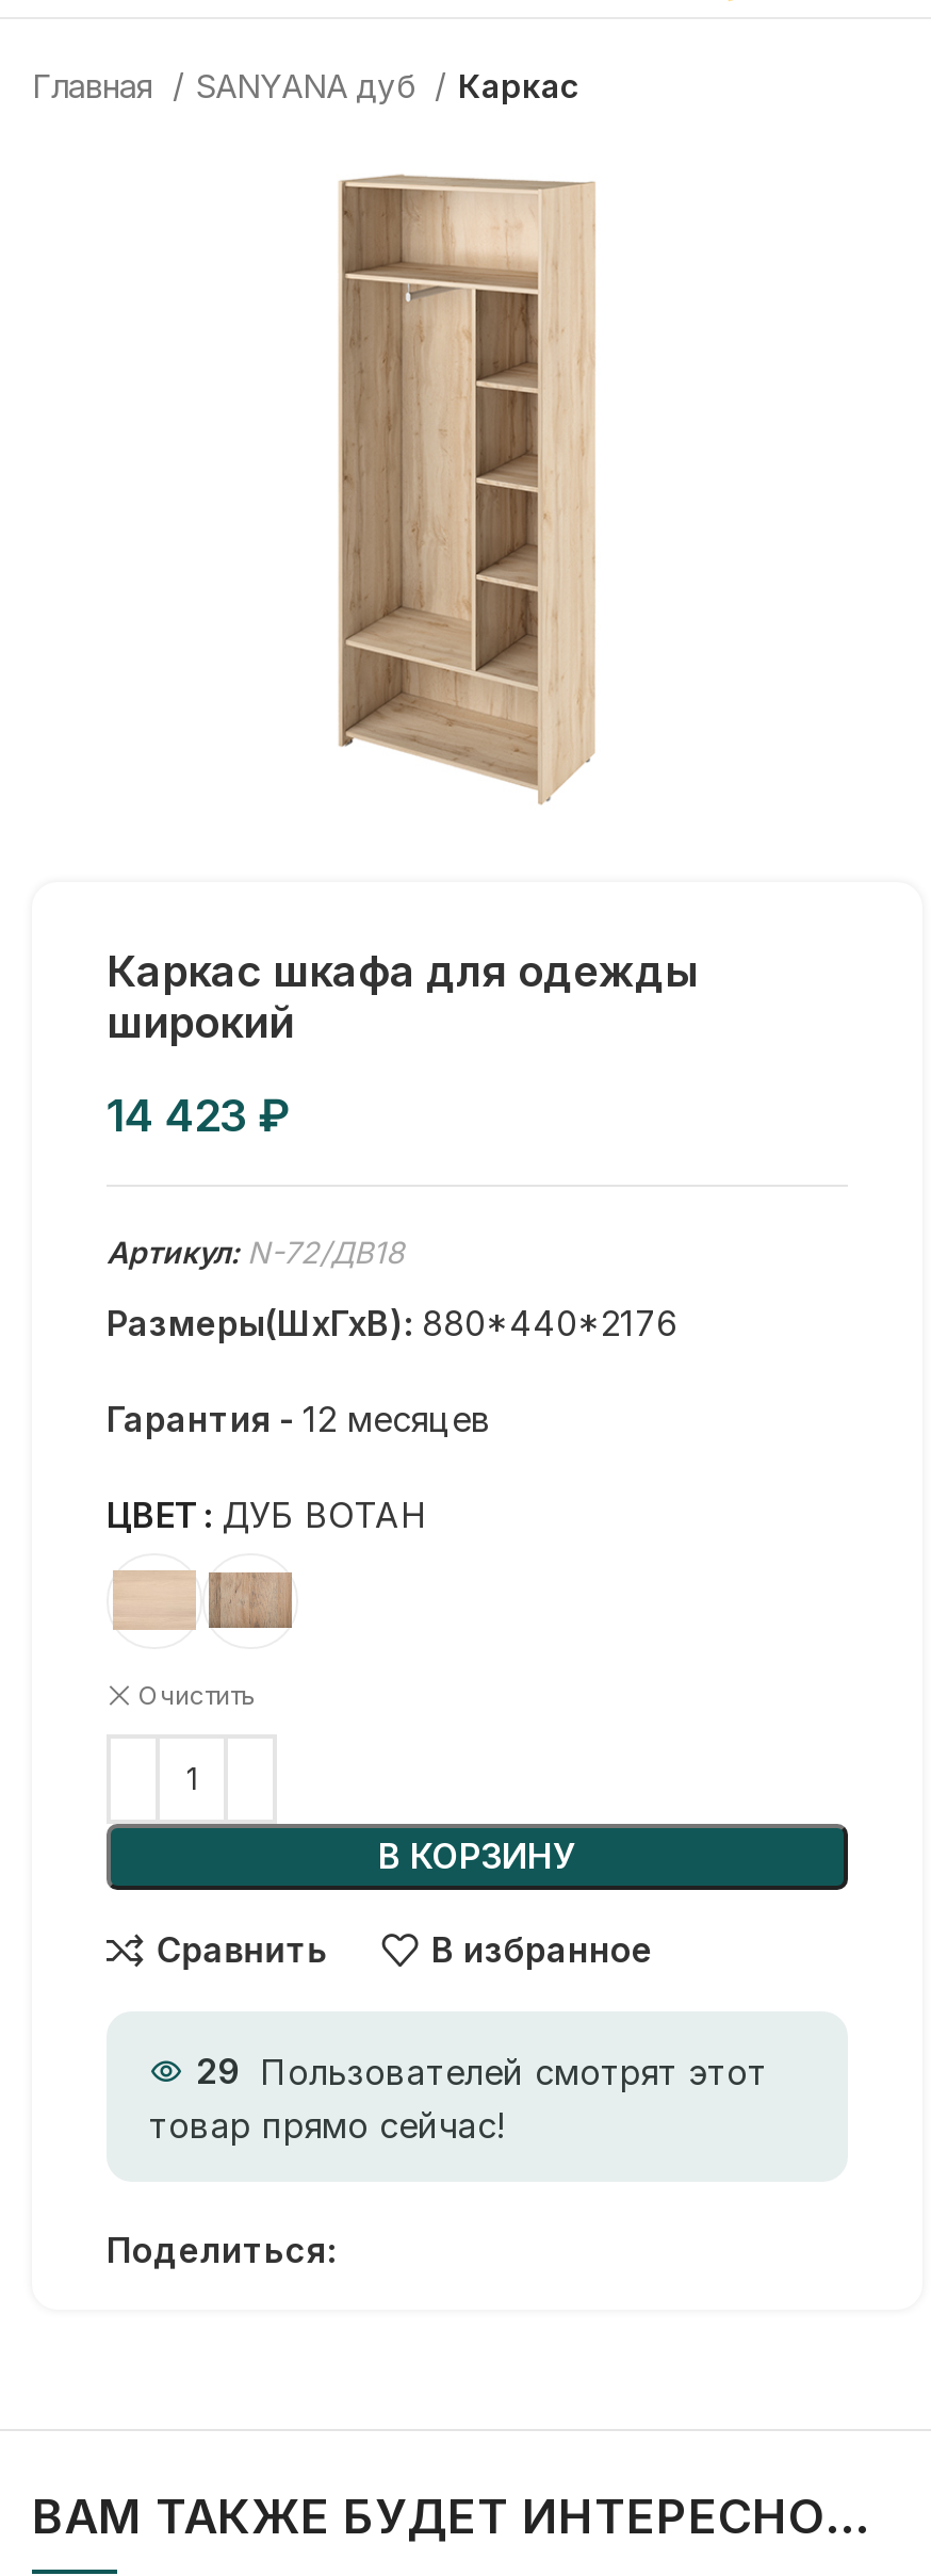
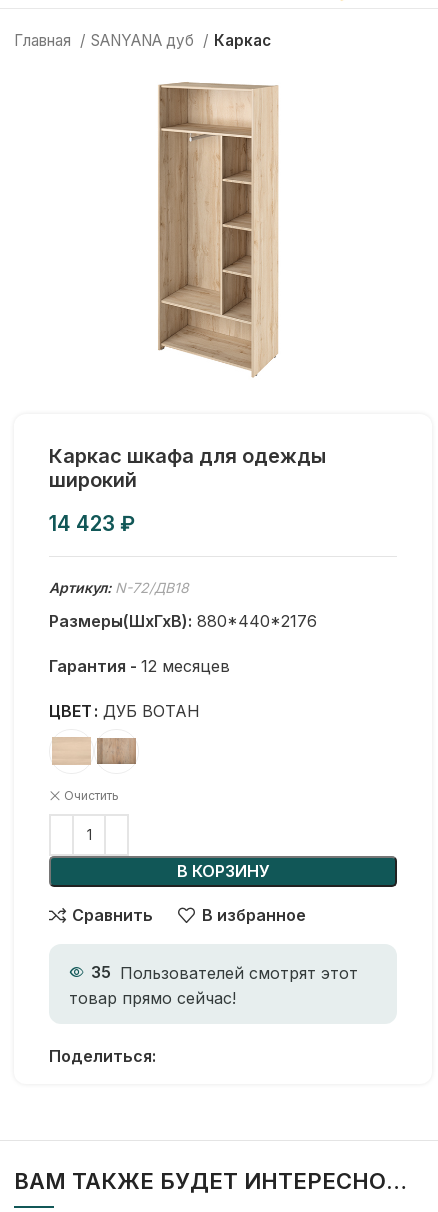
[196,2050,767,2093] 29 Пользователей смотрят этот -> [91,962,358,982] 35 Пользователей смотрят этот

